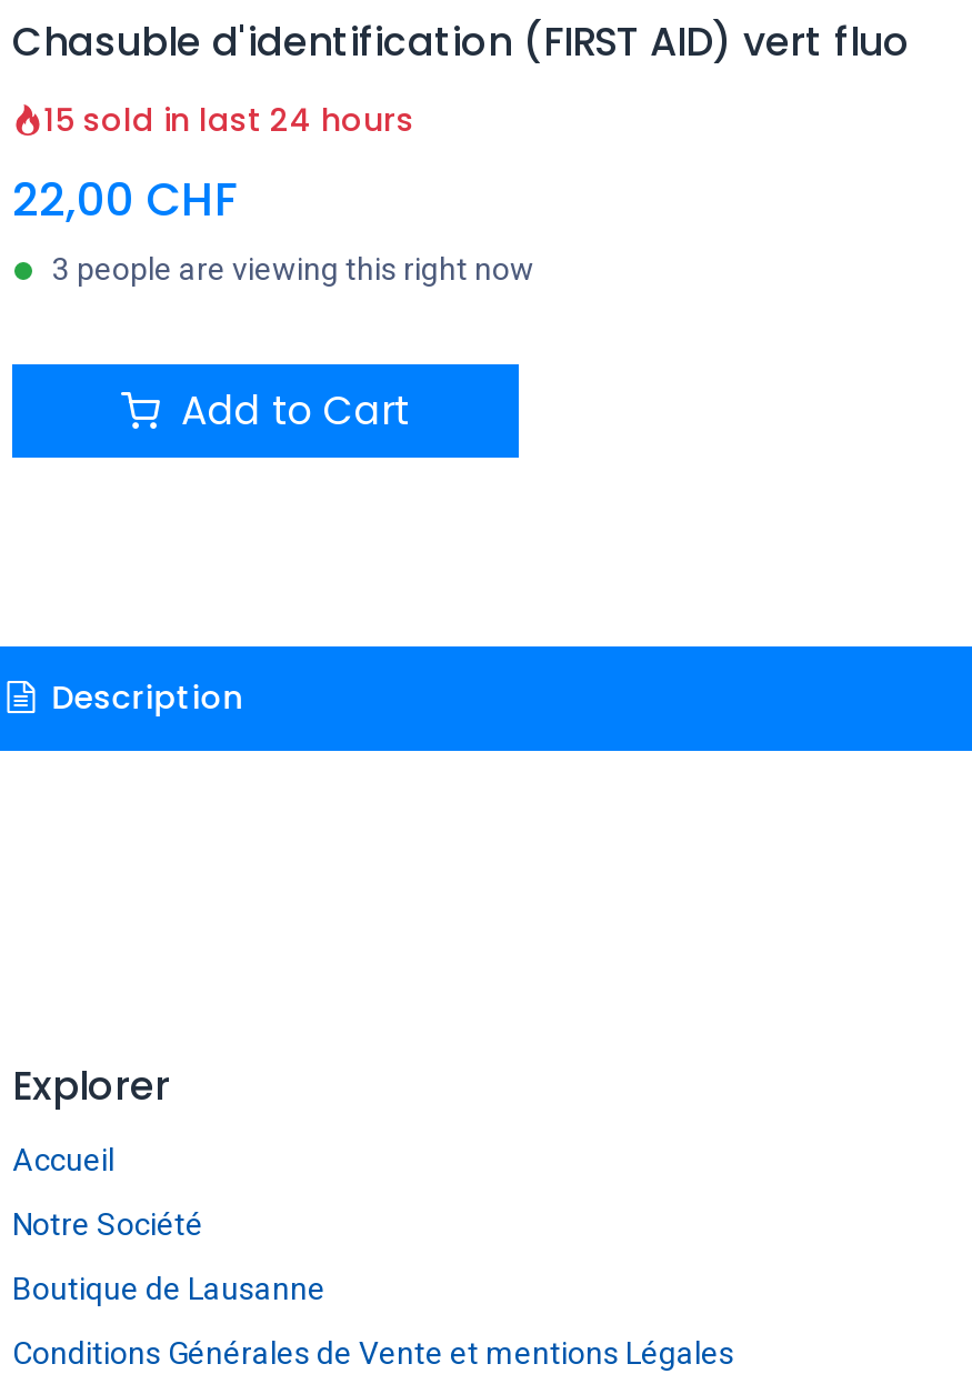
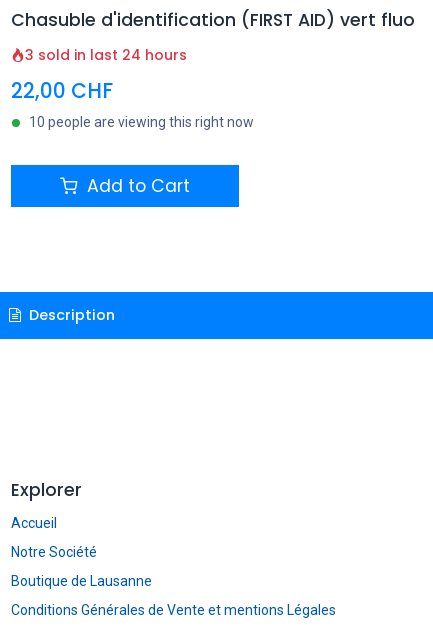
[43,98,414,142] 15 sold in last 24 hours -> [25,45,187,65] 3 sold in last 24 hours
[52,251,534,287] 3 people are viewing this right now -> [29,114,254,130] 10 people are viewing this right now

